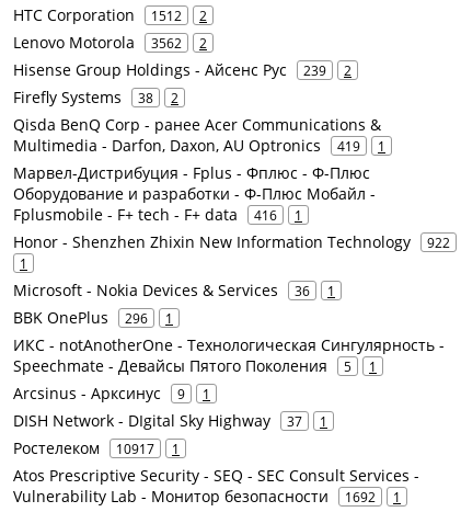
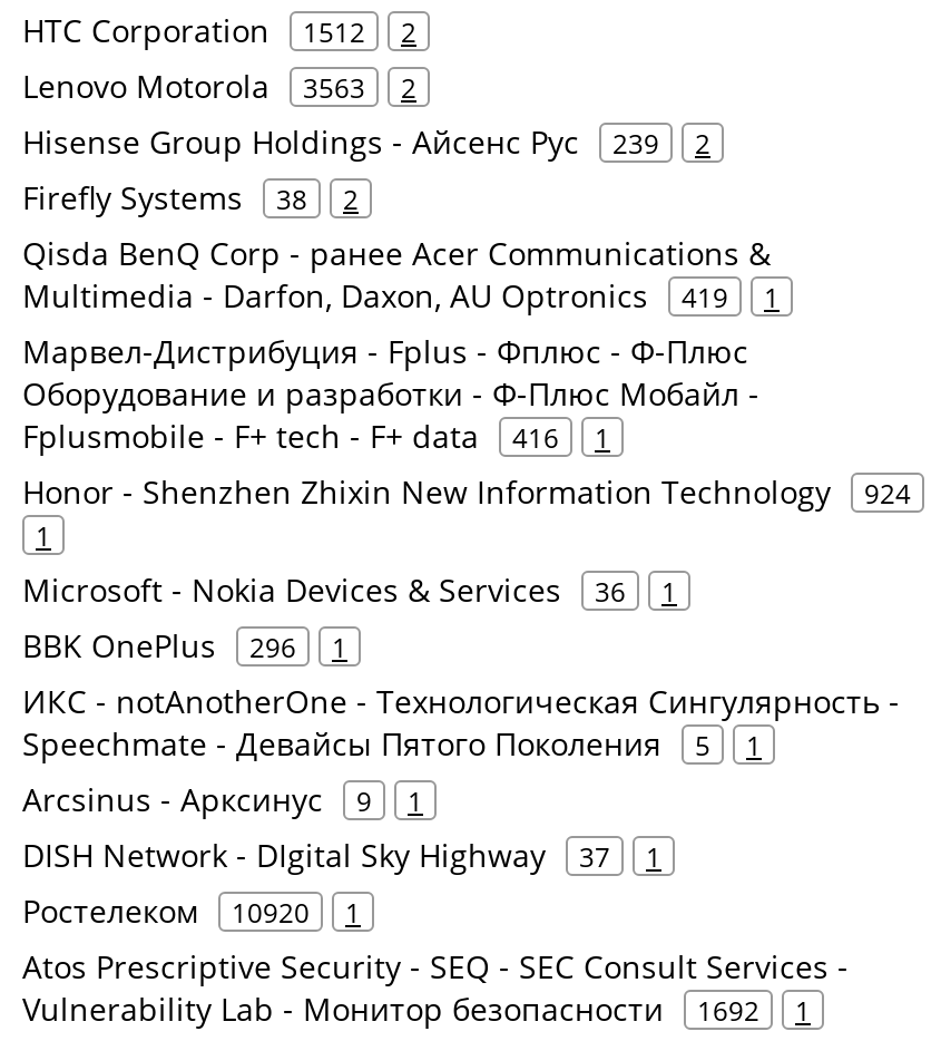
[13,32,207,53] Lenovo Motorola 3562 2 -> [22,66,416,108] Lenovo Motorola 3563 2
[13,232,450,253] Honor - Shenzhen Zhixin New Information Technology 922 -> [22,471,911,514] Honor - Shenzhen Zhixin New Information Technology 924
[13,438,180,459] Ростелеком 10917 1 -> [22,891,361,933] Ростелеком 10920 1

